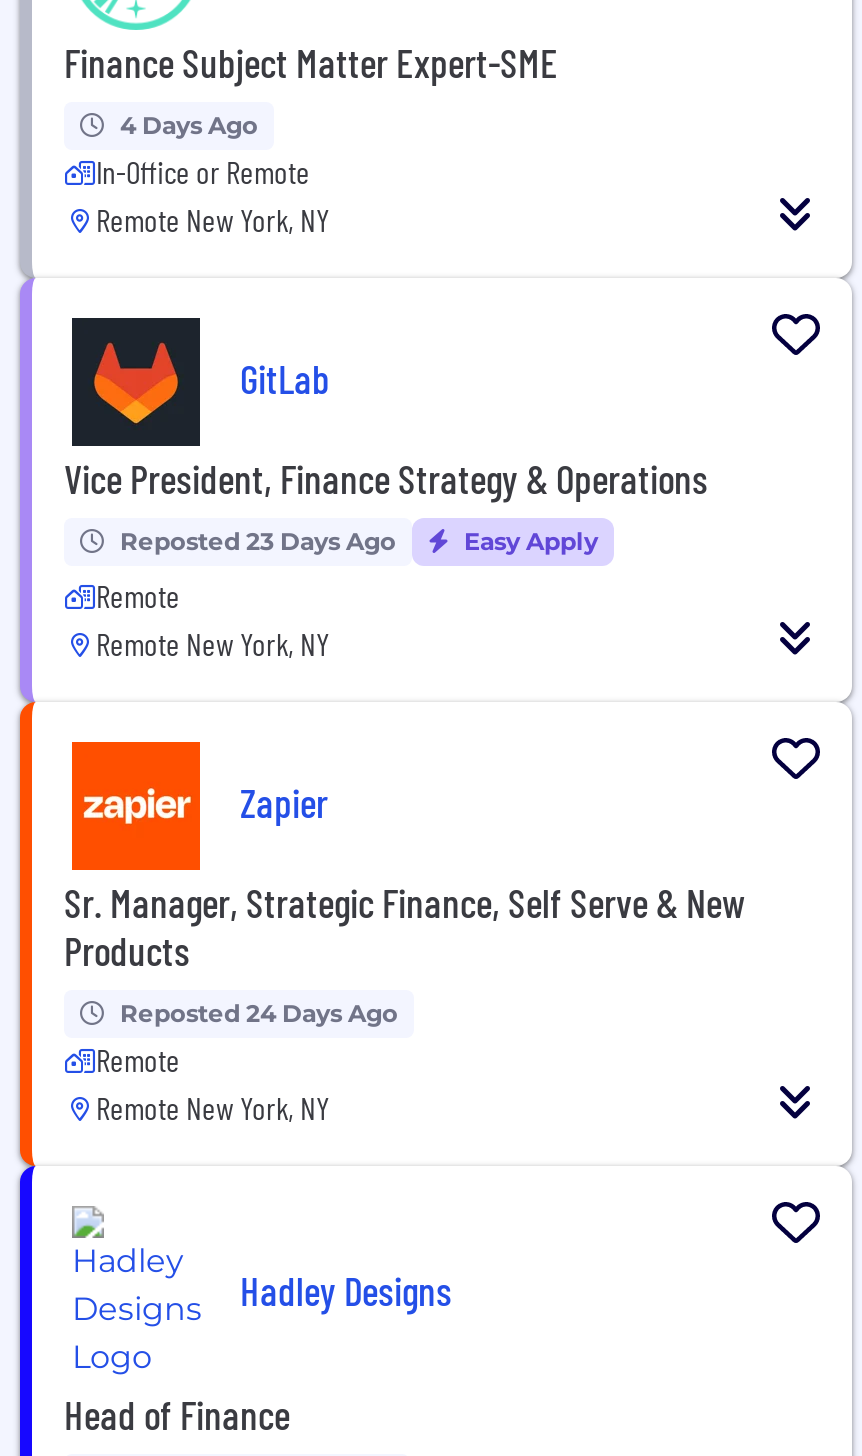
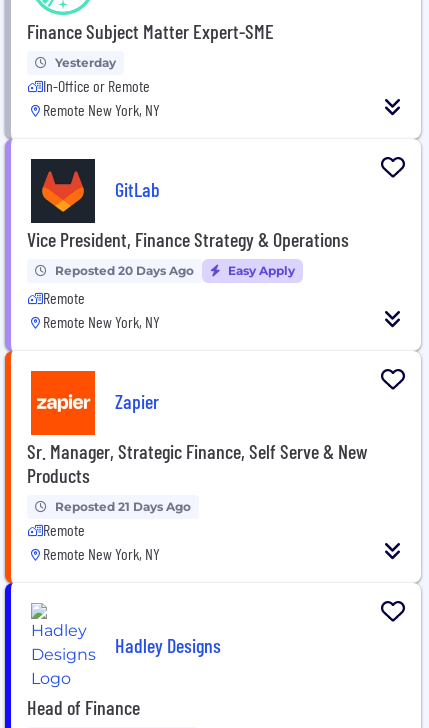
[120,109,258,139] 4 Days Ago -> [55,55,116,70] Yesterday
[120,525,396,555] Reposted 23 Days Ago -> [55,263,194,278] Reposted 20 Days Ago
[120,997,398,1027] Reposted 24 Days Ago -> [55,499,191,514] Reposted 21 Days Ago

